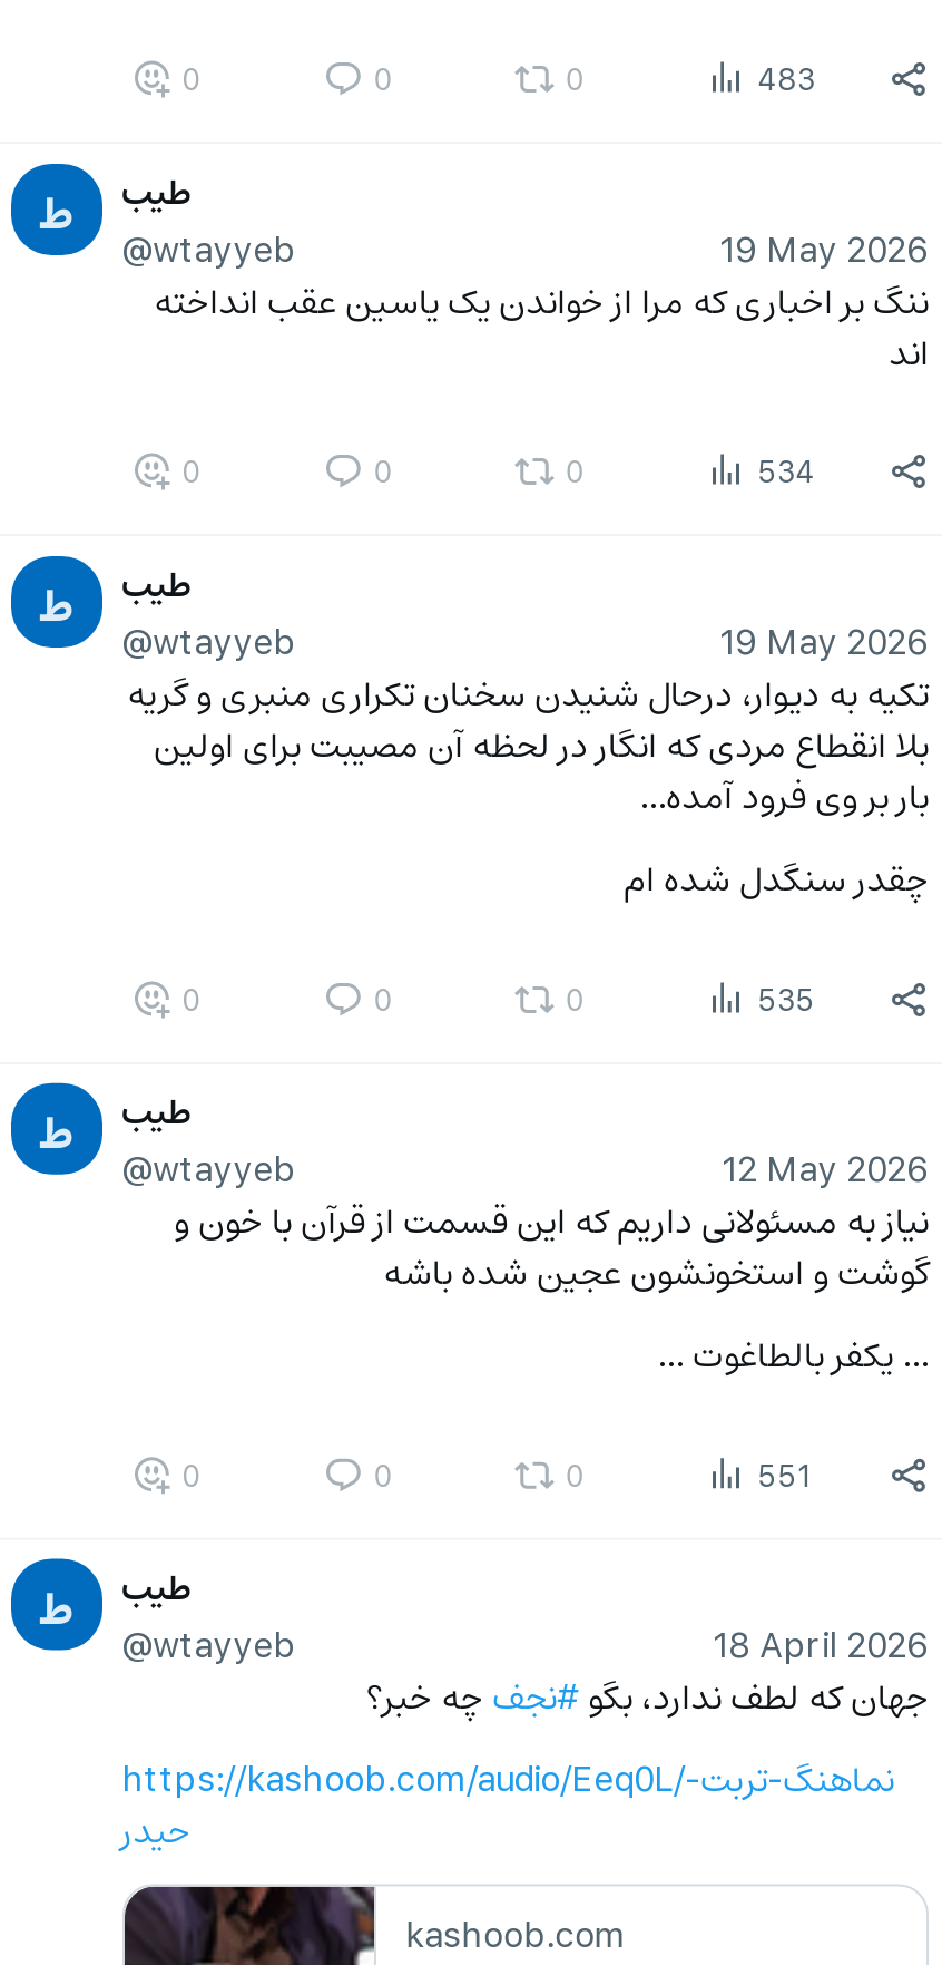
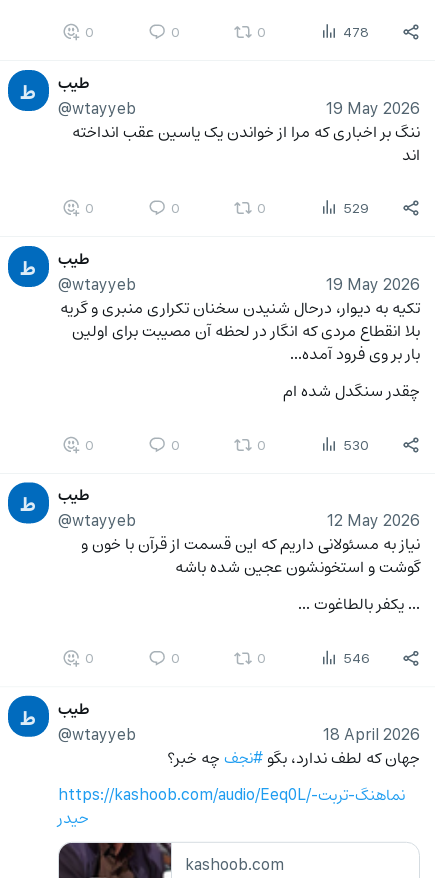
[757,58,815,100] 483 -> [343,22,369,41] 478
[757,450,815,492] 534 -> [343,198,369,217] 529
[757,977,815,1019] 535 -> [343,435,369,454] 530
[757,1453,810,1495] 551 -> [343,648,370,667] 546

